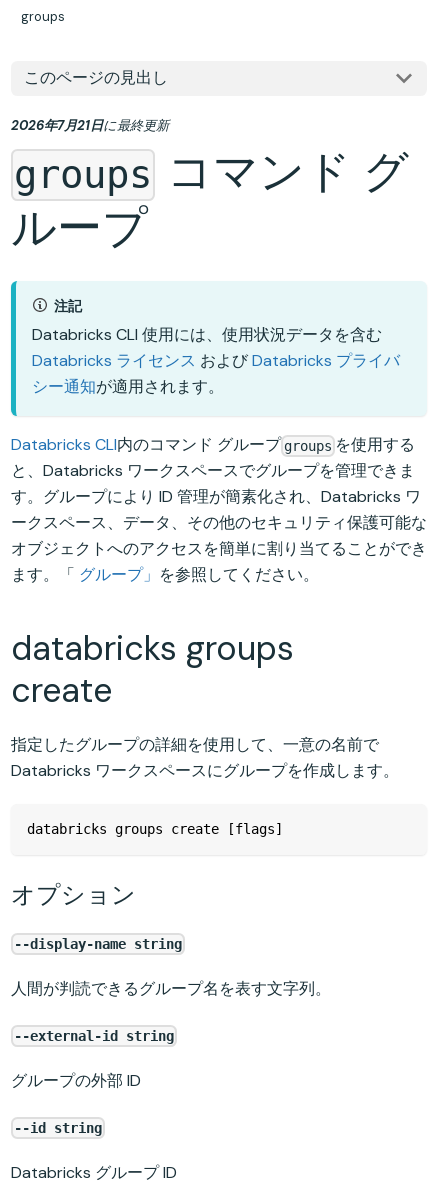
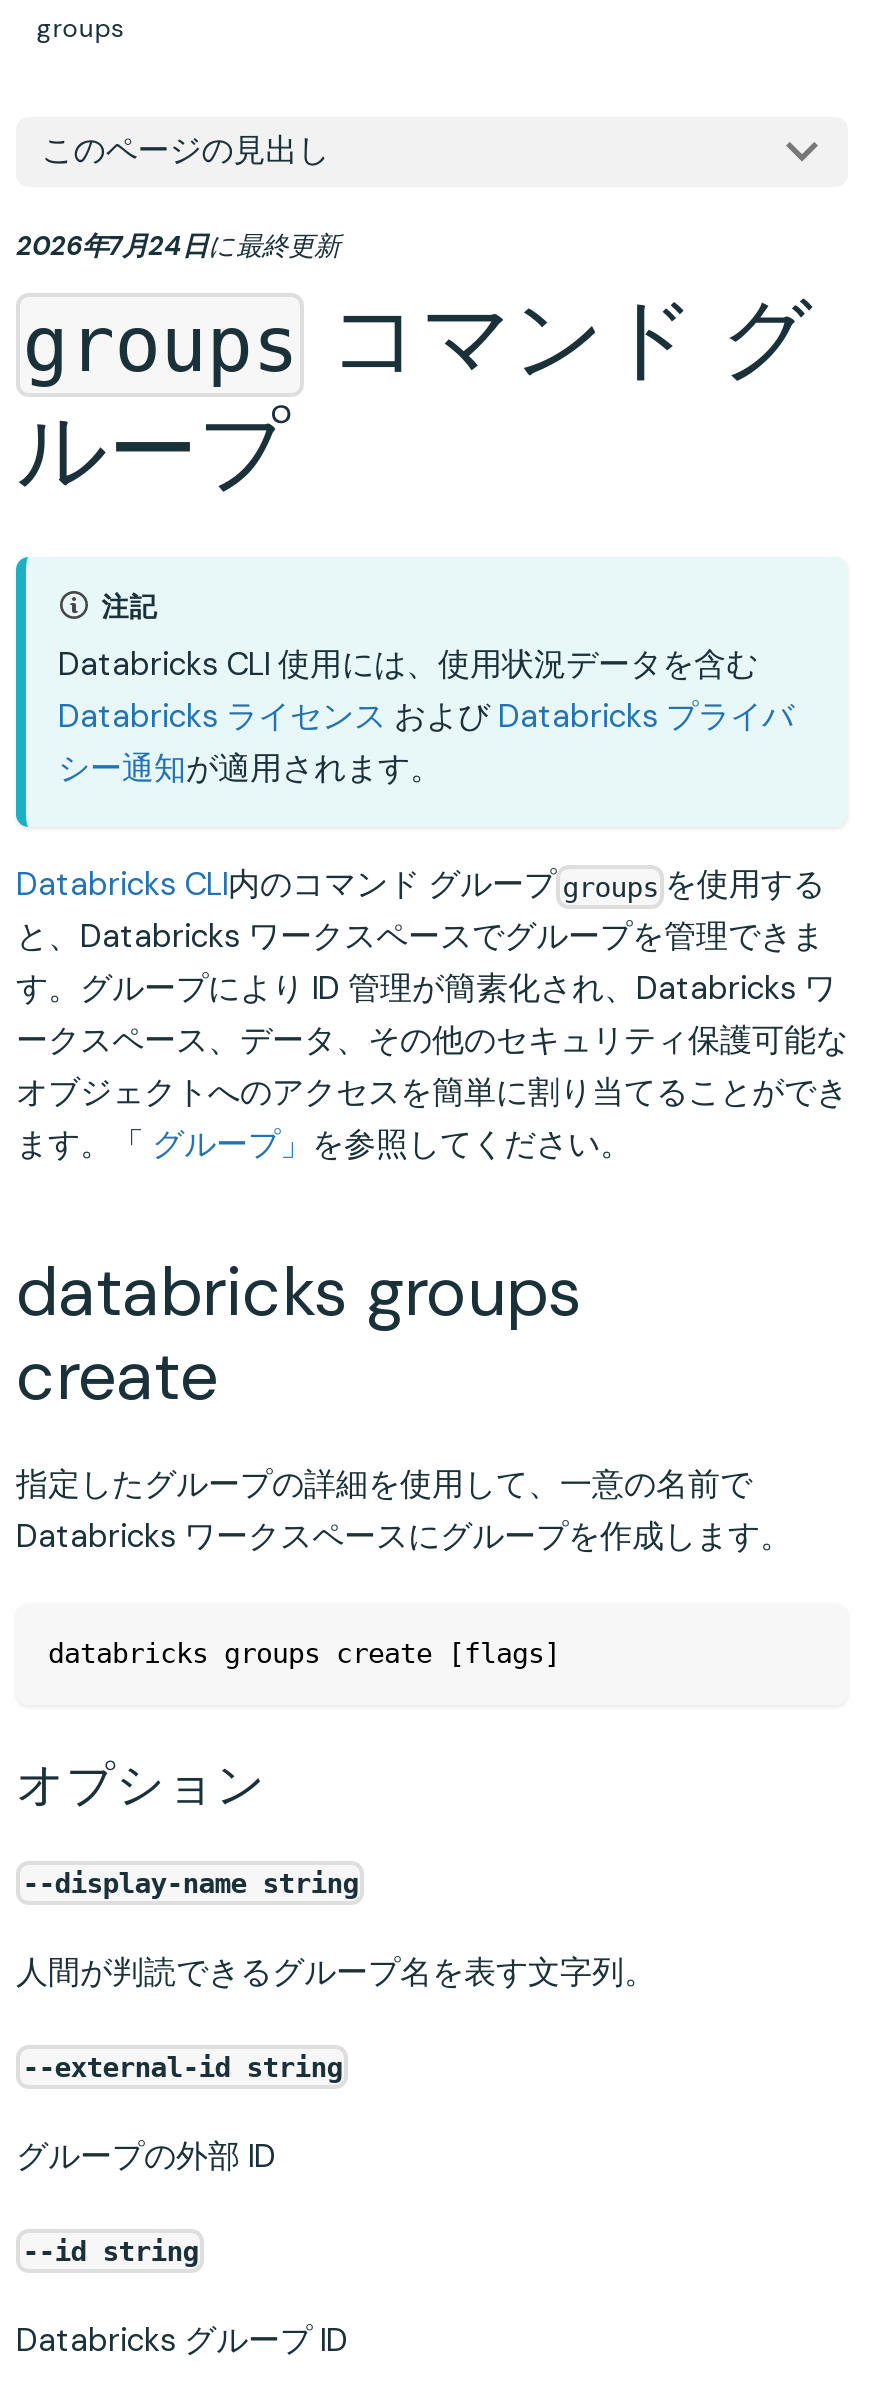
[11,117,169,134] 2026年7月21日に最終更新 -> [16,229,340,263] 2026年7月24日に最終更新

